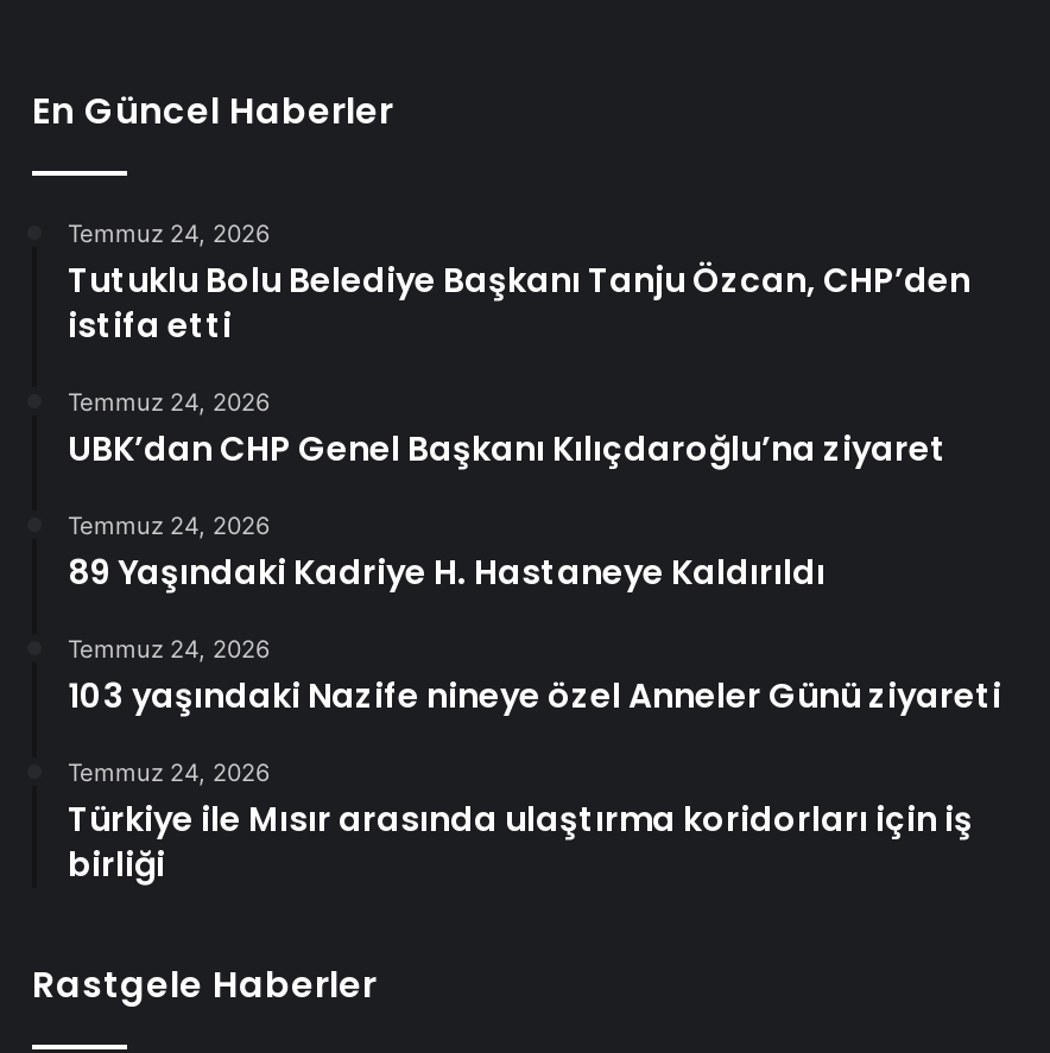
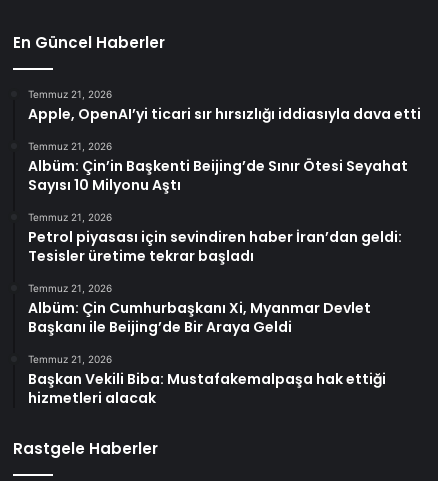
[68,217,970,348] Temmuz 24, 2026 | Tutuklu Bolu Belediye Başkanı Tanju Özcan, CHP’den | istifa etti -> [28,87,421,123] Temmuz 21, 2026 | Apple, OpenAI’yi ticari sır hırsızlığı iddiasıyla dava etti
[68,386,947,471] Temmuz 24, 2026 | UBK’dan CHP Genel Başkanı Kılıçdaroğlu’na ziyaret -> [28,139,408,194] Temmuz 21, 2026 | Albüm: Çin’in Başkenti Beijing’de Sınır Ötesi Seyahat | Sayısı 10 Milyonu Aştı
[68,509,826,595] Temmuz 24, 2026 | 89 Yaşındaki Kadriye H. Hastaneye Kaldırıldı -> [28,210,402,265] Temmuz 21, 2026 | Petrol piyasası için sevindiren haber İran’dan geldi: | Tesisler üretime tekrar başladı
[68,633,1001,718] Temmuz 24, 2026 | 103 yaşındaki Nazife nineye özel Anneler Günü ziyareti -> [28,281,371,336] Temmuz 21, 2026 | Albüm: Çin Cumhurbaşkanı Xi, Myanmar Devlet | Başkanı ile Beijing’de Bir Araya Geldi
[68,756,973,887] Temmuz 24, 2026 | Türkiye ile Mısır arasında ulaştırma koridorları için iş | birliği -> [28,352,386,407] Temmuz 21, 2026 | Başkan Vekili Biba: Mustafakemalpaşa hak ettiği | hizmetleri alacak

